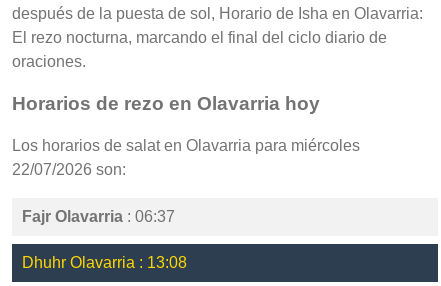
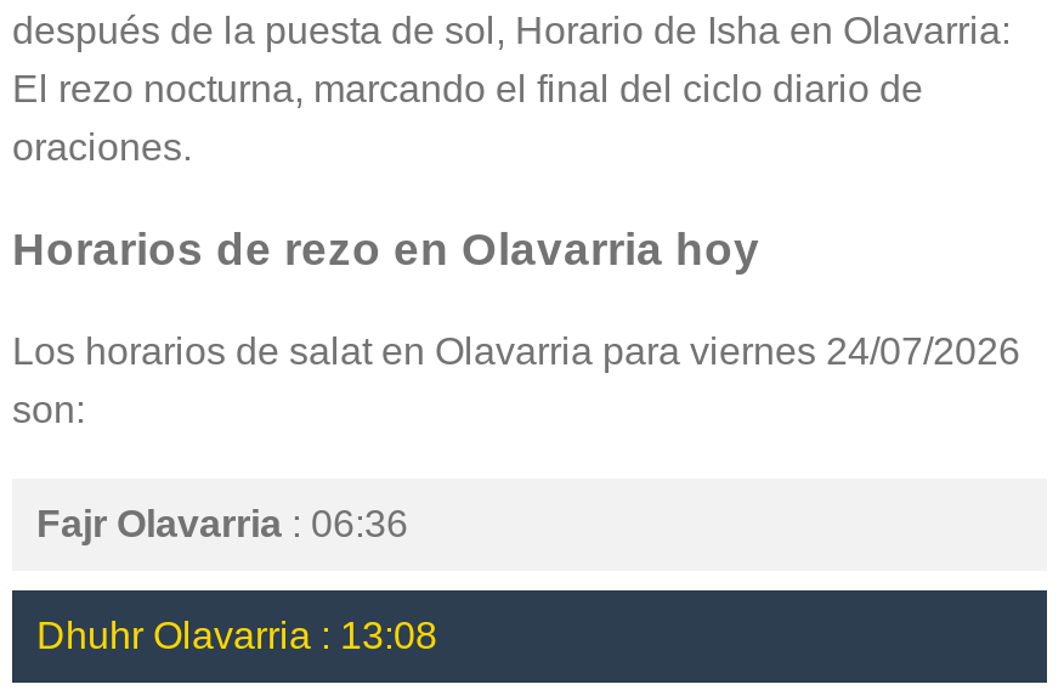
[12,137,360,178] Los horarios de salat en Olavarria para miércoles | 22/07/2026 son: -> [12,330,1020,430] Los horarios de salat en Olavarria para viernes 24/07/2026 | son:
[22,208,175,225] Fajr Olavarria: 06:37 -> [36,502,408,544] Fajr Olavarria: 06:36

